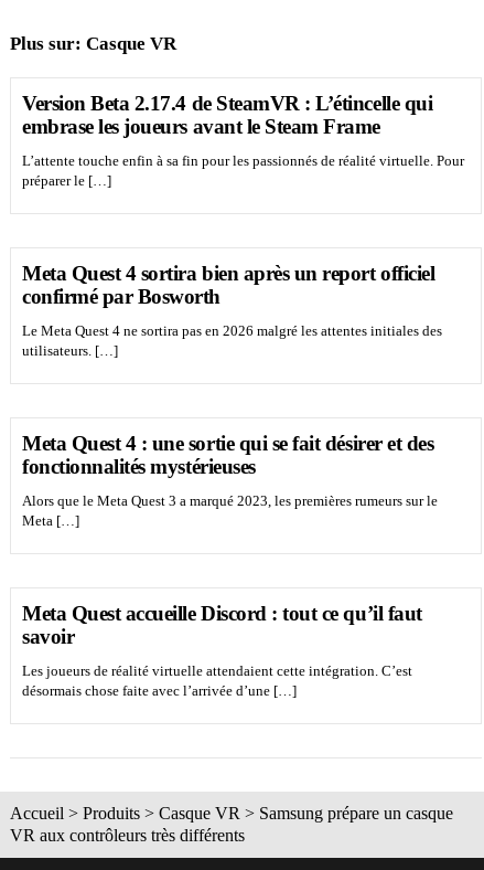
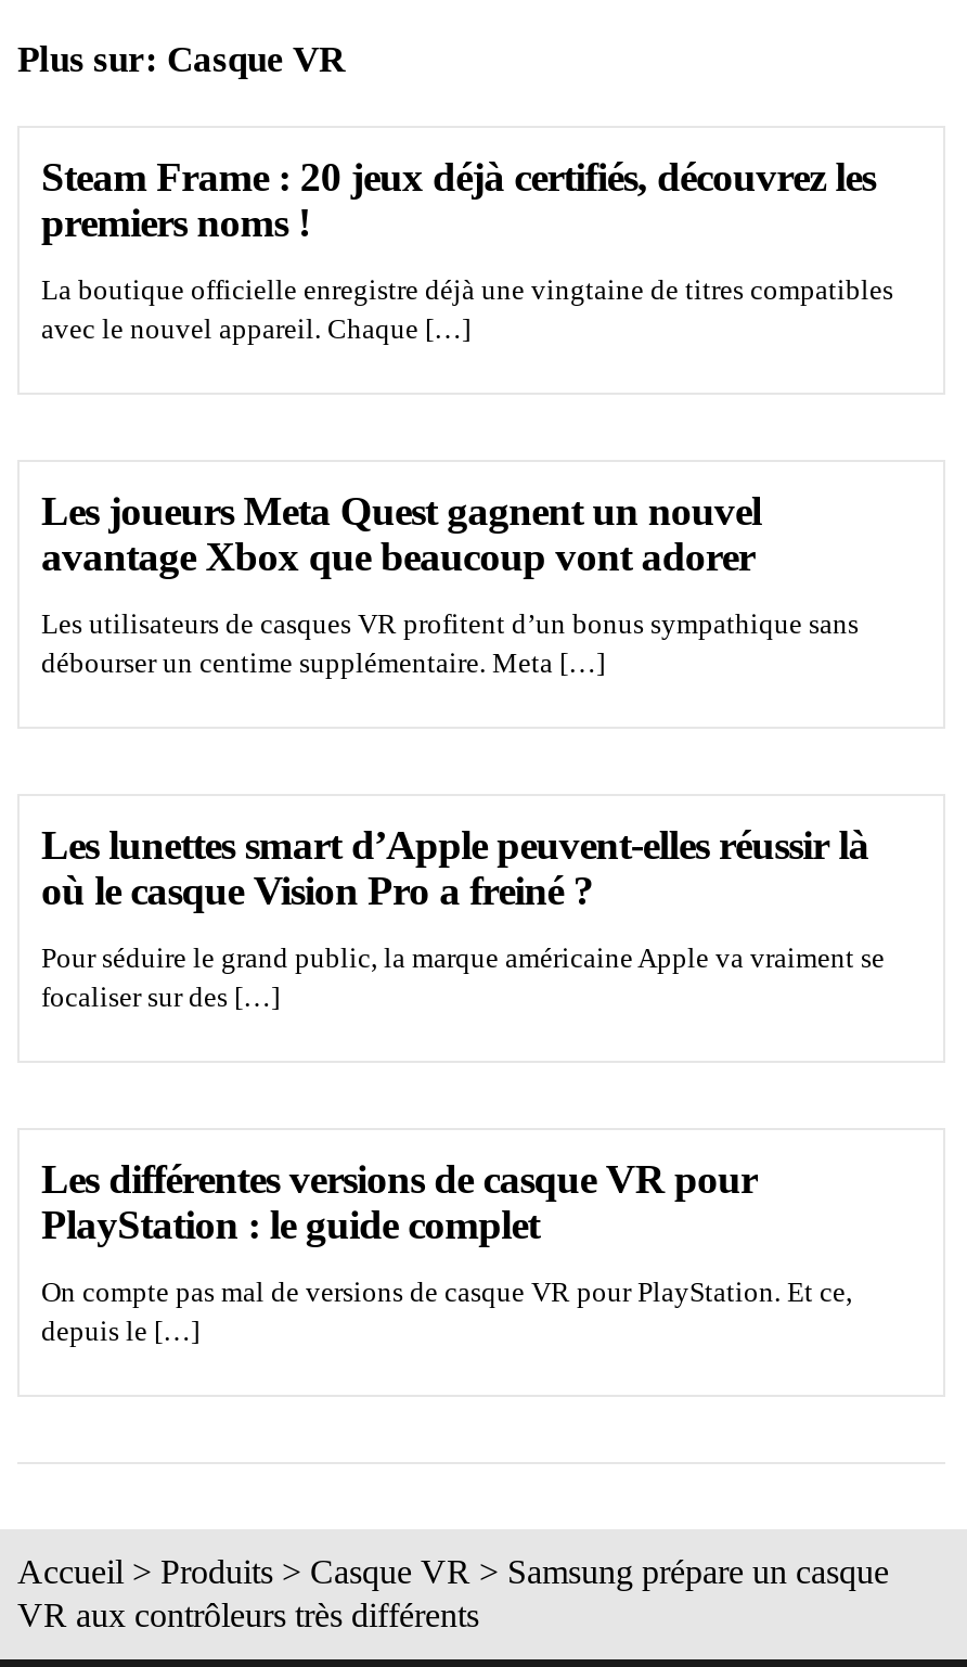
[22,92,432,138] Version Beta 2.17.4 de SteamVR : L’étincelle qui | embrase les joueurs avant le Steam Frame -> [41,154,876,245] Steam Frame : 20 jeux déjà certifiés, découvrez les | premiers noms !
[22,152,464,189] L’attente touche enfin à sa fin pour les passionnés de réalité virtuelle. Pour | préparer le […] -> [41,273,893,345] La boutique officielle enregistre déjà une vingtaine de titres compatibles | avec le nouvel appareil. Chaque […]
[22,262,435,308] Meta Quest 4 sortira bien après un report officiel | confirmé par Bosworth -> [41,488,761,579] Les joueurs Meta Quest gagnent un nouvel | avantage Xbox que beaucoup vont adorer
[22,322,442,359] Le Meta Quest 4 ne sortira pas en 2026 malgré les attentes initiales des | utilisateurs. […] -> [41,607,859,679] Les utilisateurs de casques VR profitent d’un bonus sympathique sans | débourser un centime supplémentaire. Meta […]
[22,432,434,478] Meta Quest 4 : une sortie qui se fait désirer et des | fonctionnalités mystérieuses -> [41,822,869,913] Les lunettes smart d’Apple peuvent-elles réussir là | où le casque Vision Pro a freiné ?
[22,492,438,529] Alors que le Meta Quest 3 a marqué 2023, les premières rumeurs sur le | Meta […] -> [41,941,885,1013] Pour séduire le grand public, la marque américaine Apple va vraiment se | focaliser sur des […]
[22,602,422,648] Meta Quest accueille Discord : tout ce qu’il faut | savoir -> [41,1156,757,1247] Les différentes versions de casque VR pour | PlayStation : le guide complet
[22,662,412,699] Les joueurs de réalité virtuelle attendaient cette intégration. C’est | désormais chose faite avec l’arrivée d’une […] -> [41,1275,852,1347] On compte pas mal de versions de casque VR pour PlayStation. Et ce, | depuis le […]

